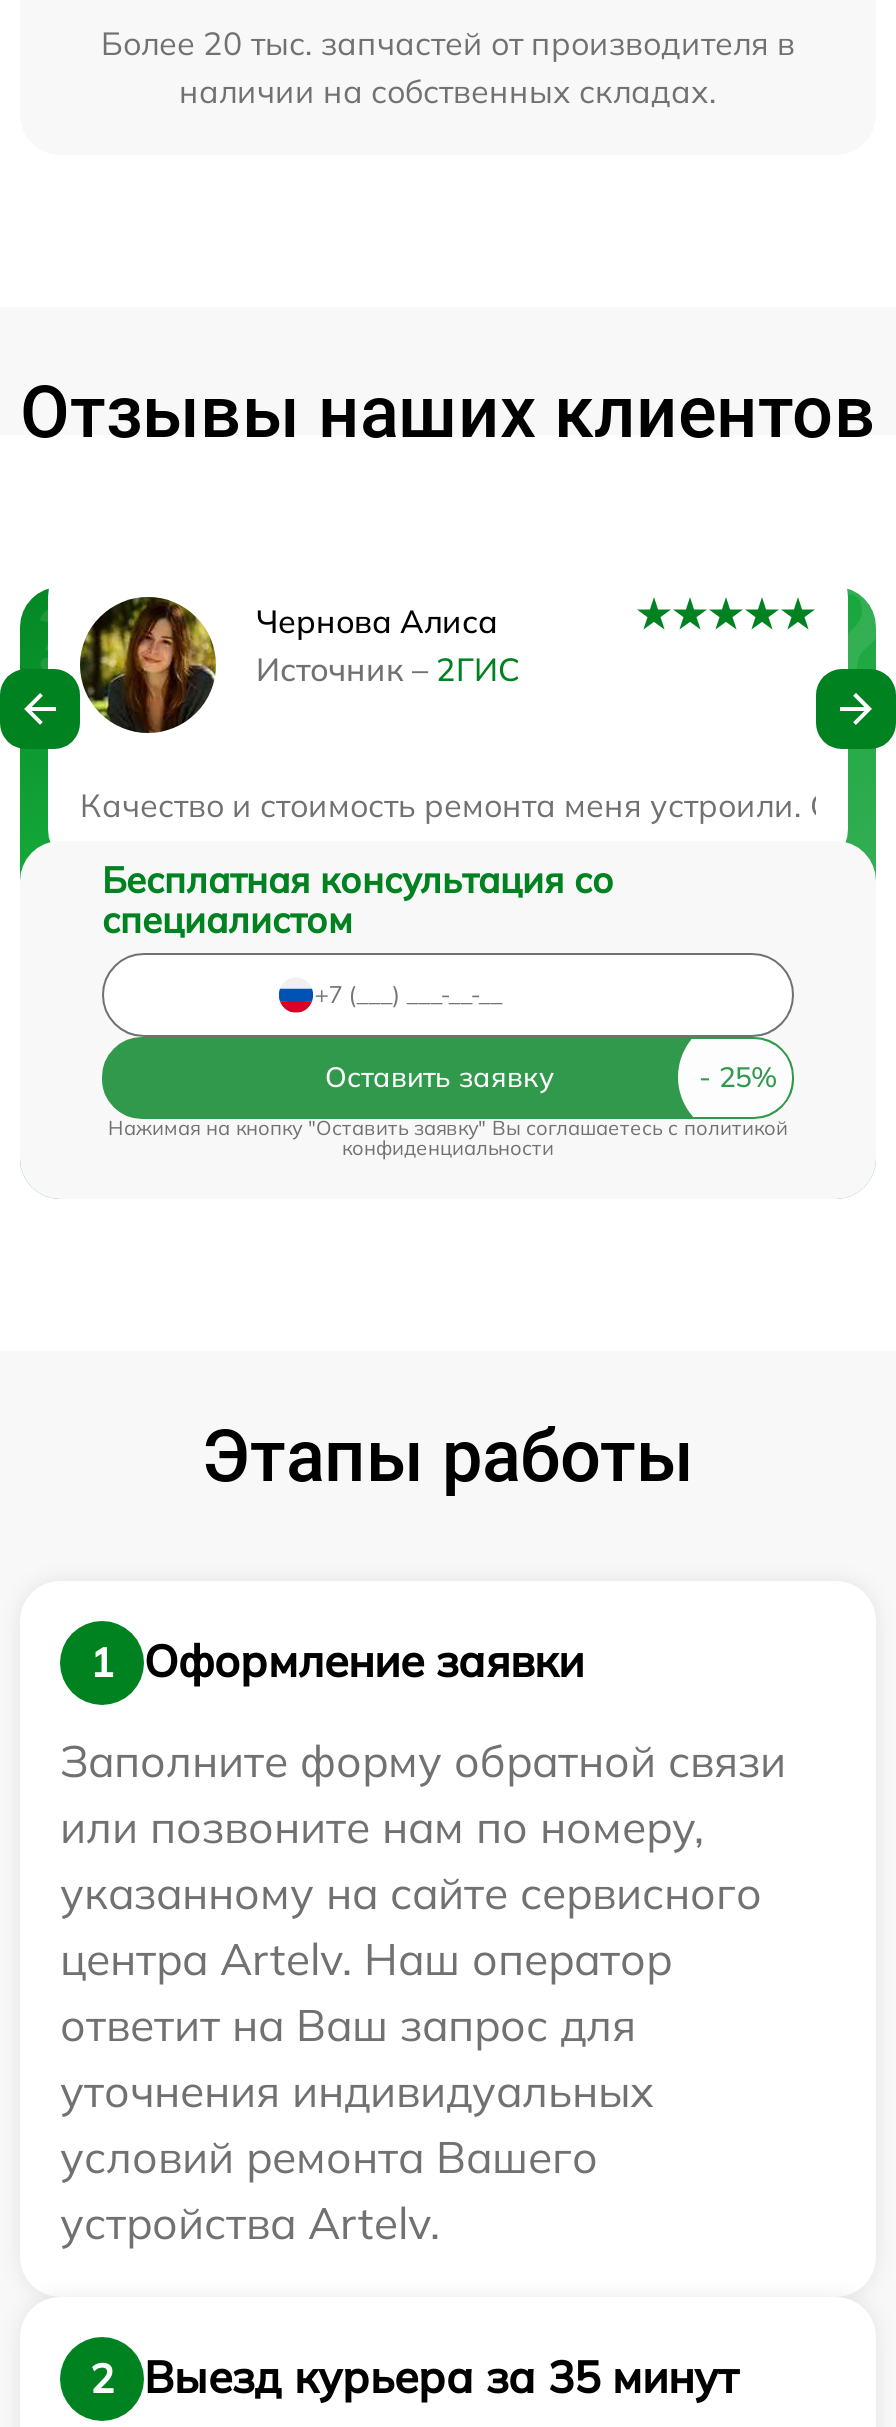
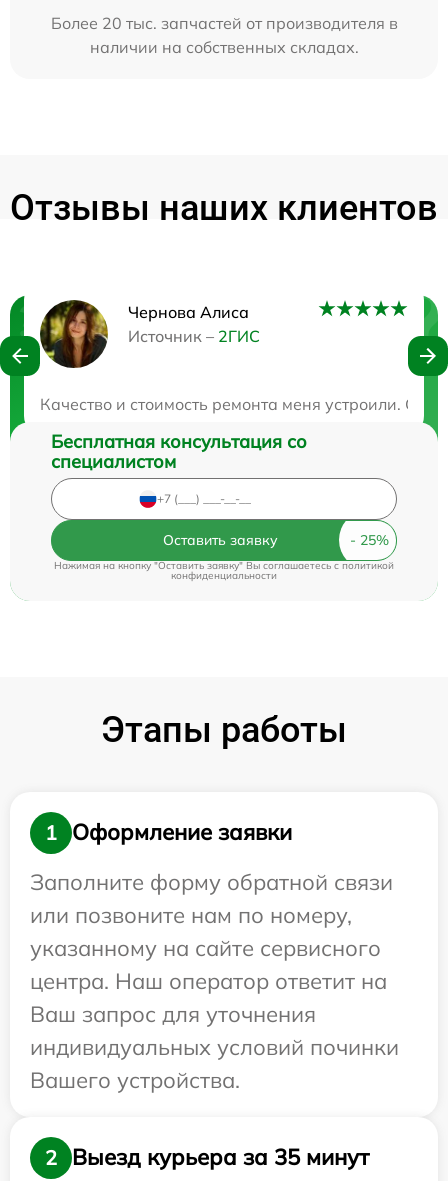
[60,1930,672,2250] центра Artelv. Наш оператор | ответит на Ваш запрос для | уточнения индивидуальных | условий ремонта Вашего | устройства Artelv. -> [30,966,399,1093] центра. Наш оператор ответит на | Ваш запрос для уточнения | индивидуальных условий починки | Вашего устройства.

